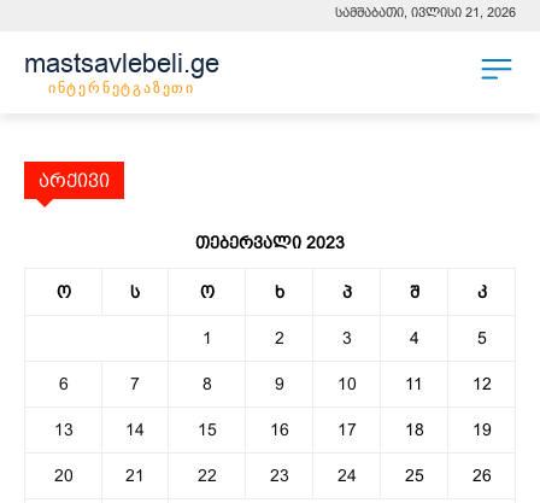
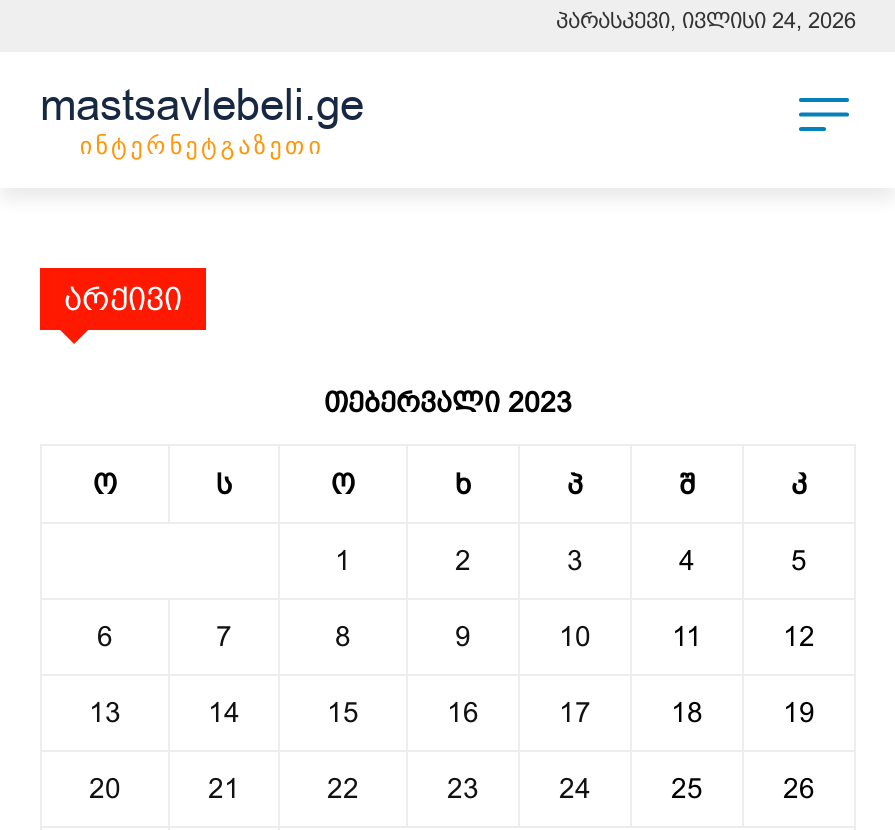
[335,5,516,19] სამშაბათი, ივლისი 21, 2026 -> [556,8,856,32] პარასკევი, ივლისი 24, 2026

